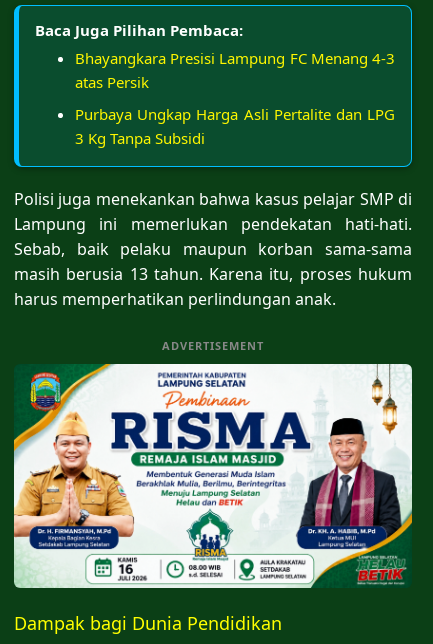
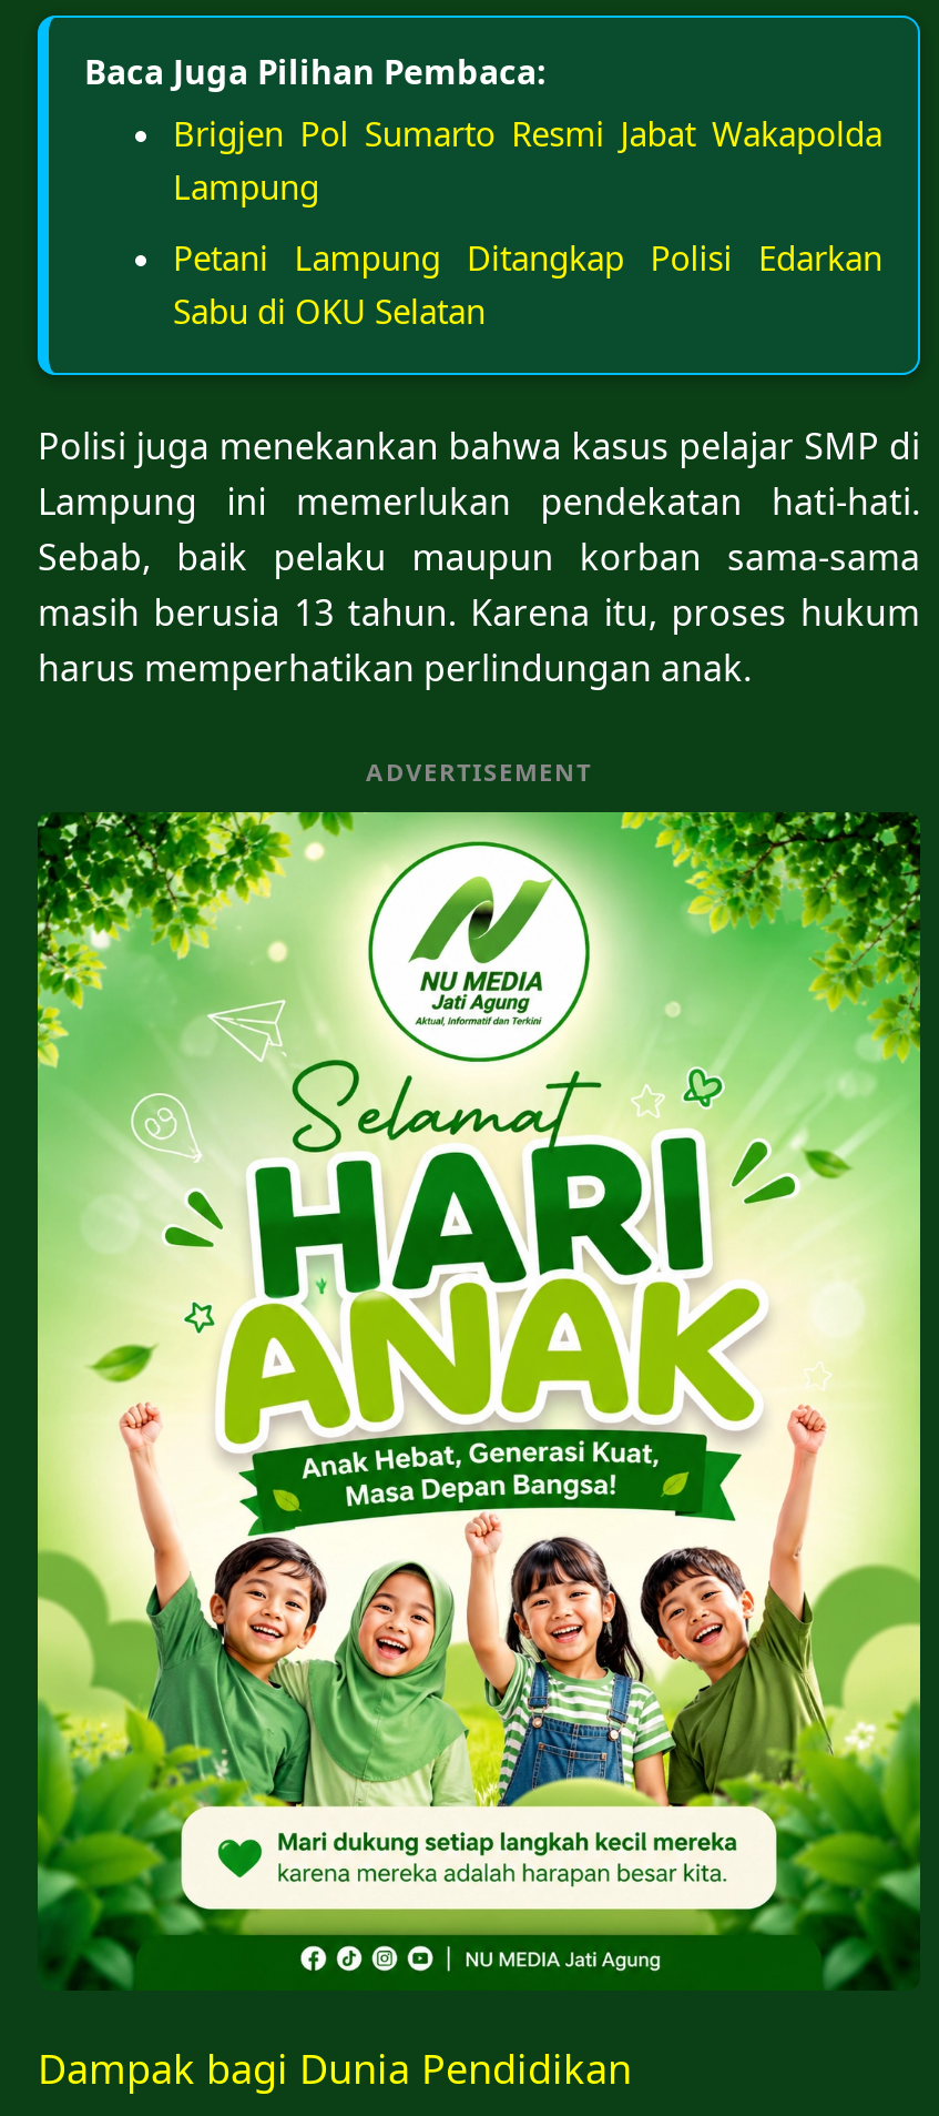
[75,48,395,92] Bhayangkara Presisi Lampung FC Menang 4-3 | atas Persik -> [173,111,882,208] Brigjen Pol Sumarto Resmi Jabat Wakapolda | Lampung
[75,104,395,148] Purbaya Ungkap Harga Asli Pertalite dan LPG | 3 Kg Tanpa Subsidi -> [173,235,882,333] Petani Lampung Ditangkap Polisi Edarkan | Sabu di OKU Selatan
[13,363,413,589] [image] -> [35,812,922,1988] [image]

